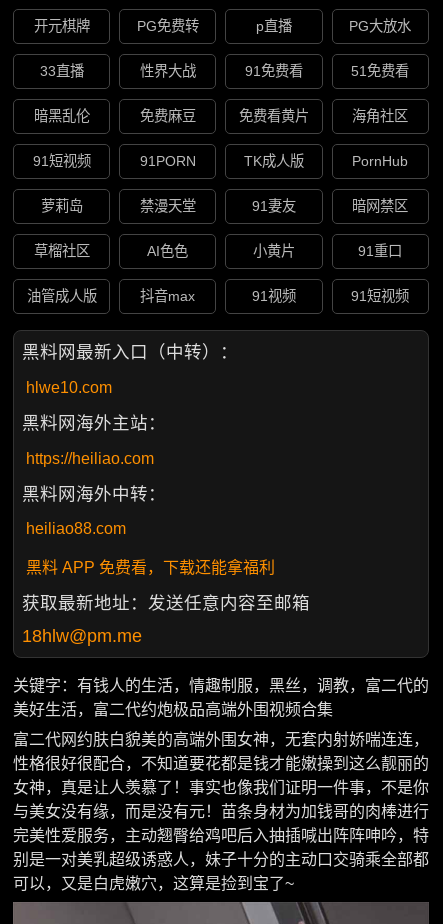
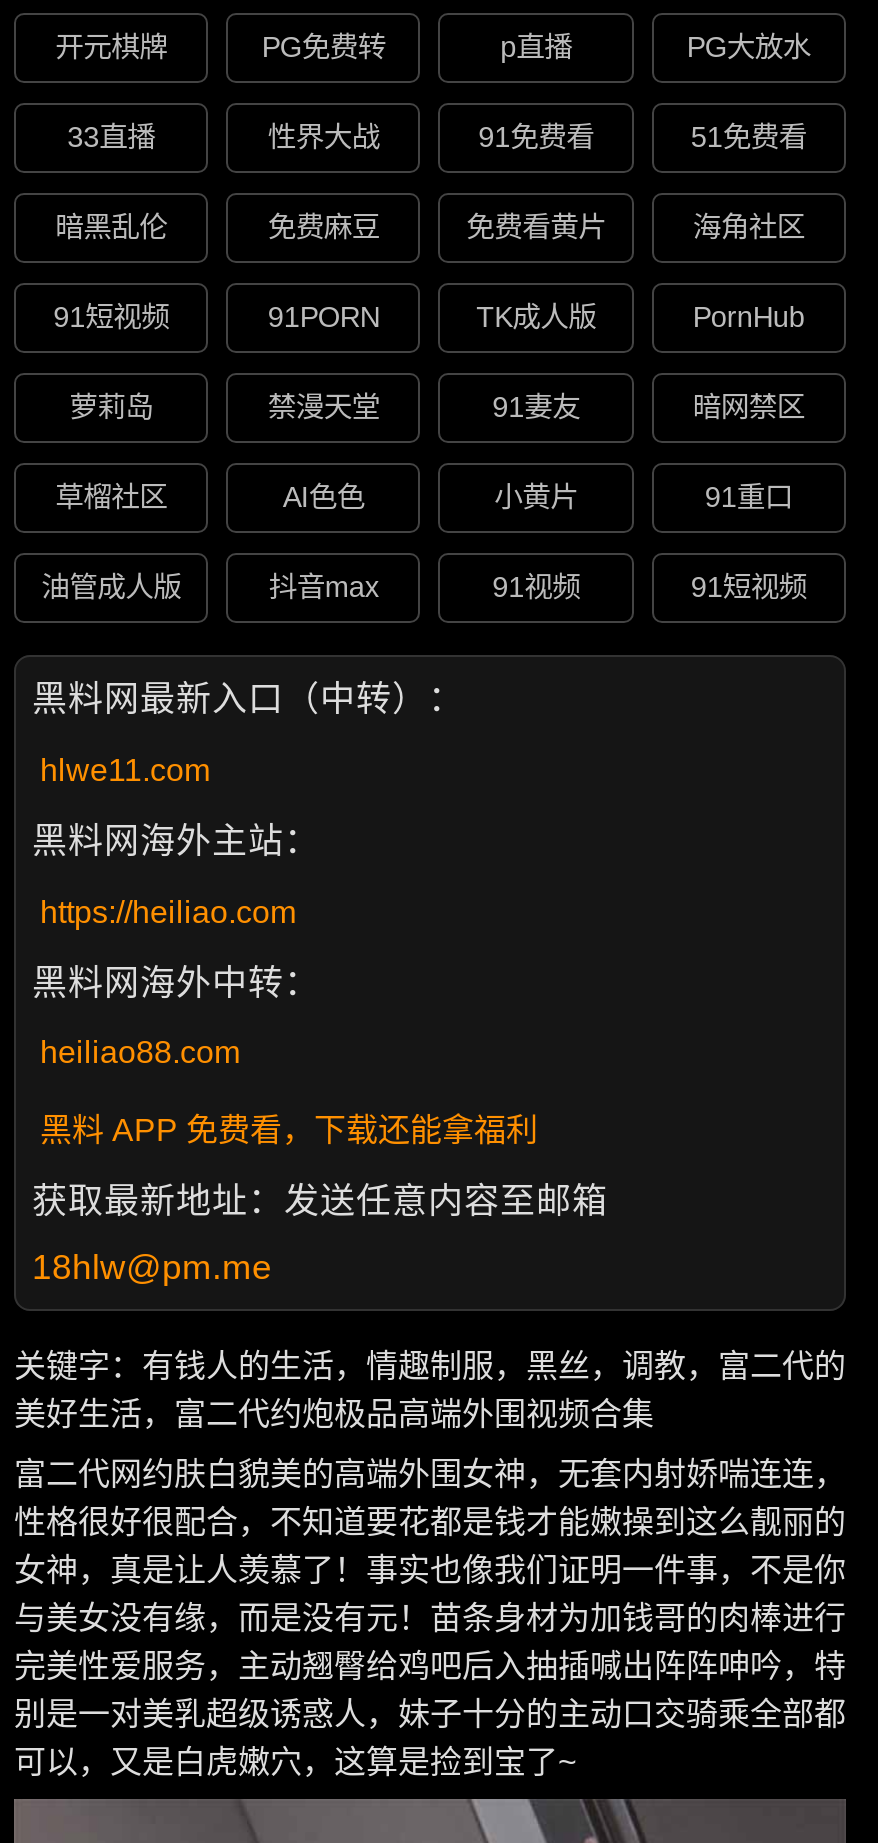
[26,379,112,396] hlwe10.com -> [40,753,210,787] hlwe11.com

